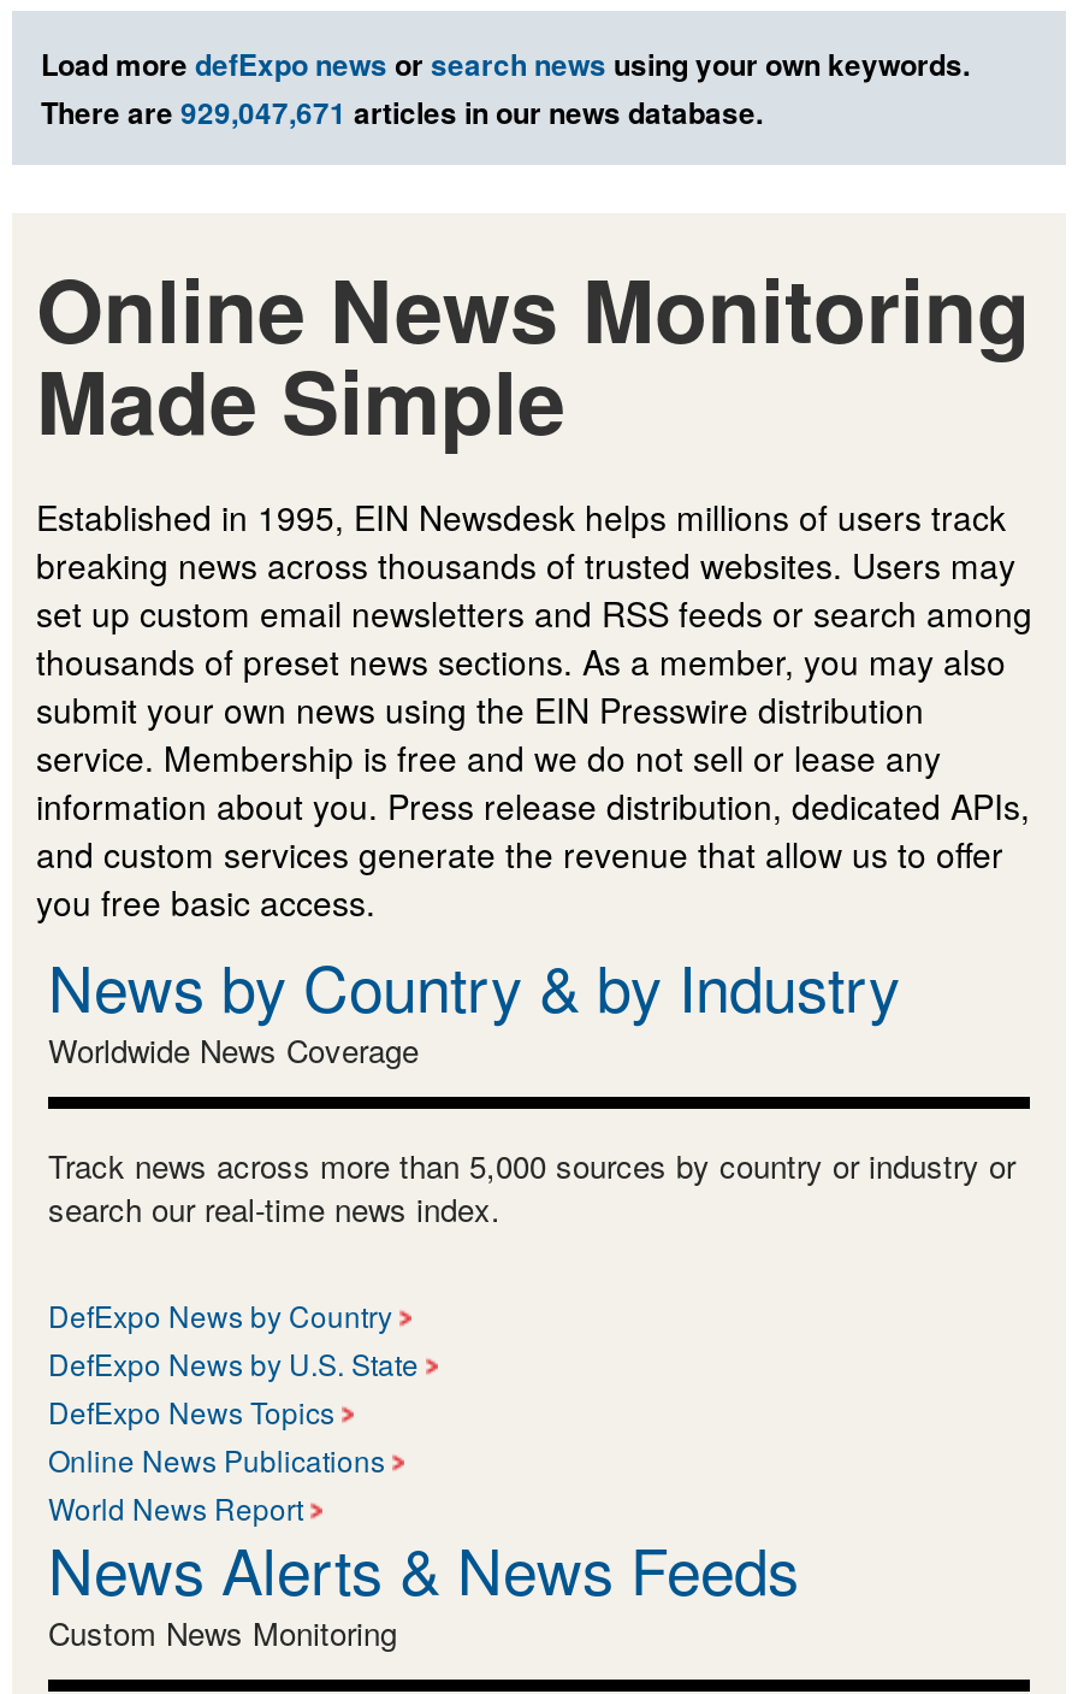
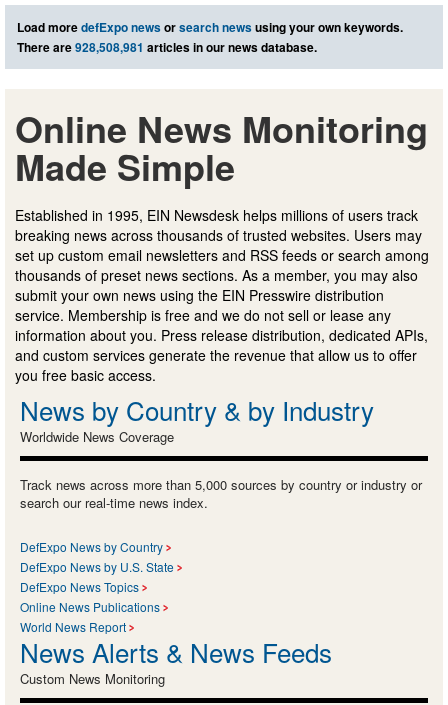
[41,90,763,134] There are 929,047,671 articles in our news database. -> [17,38,317,56] There are 928,508,981 articles in our news database.

